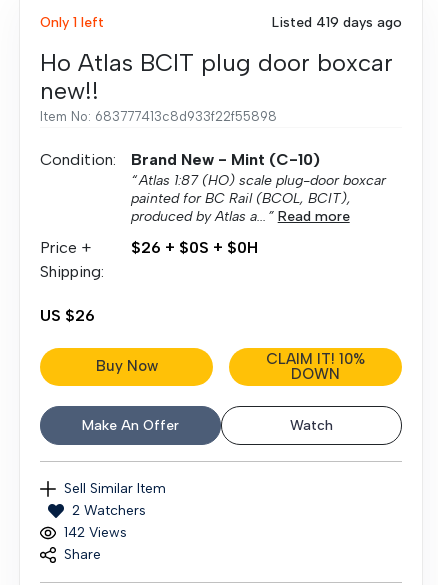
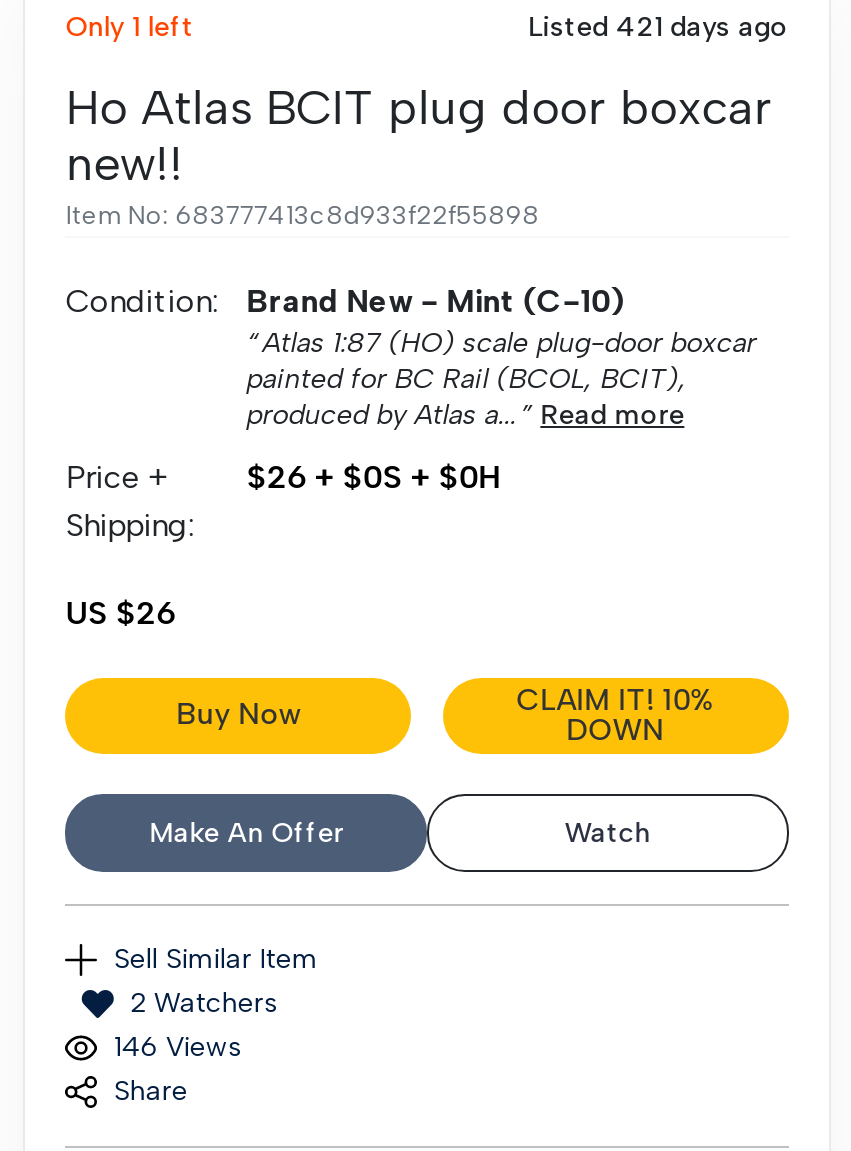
[272,13,402,30] Listed 419 days ago -> [528,9,788,43] Listed 421 days ago
[64,523,127,540] 142 Views -> [114,1029,242,1063] 146 Views

